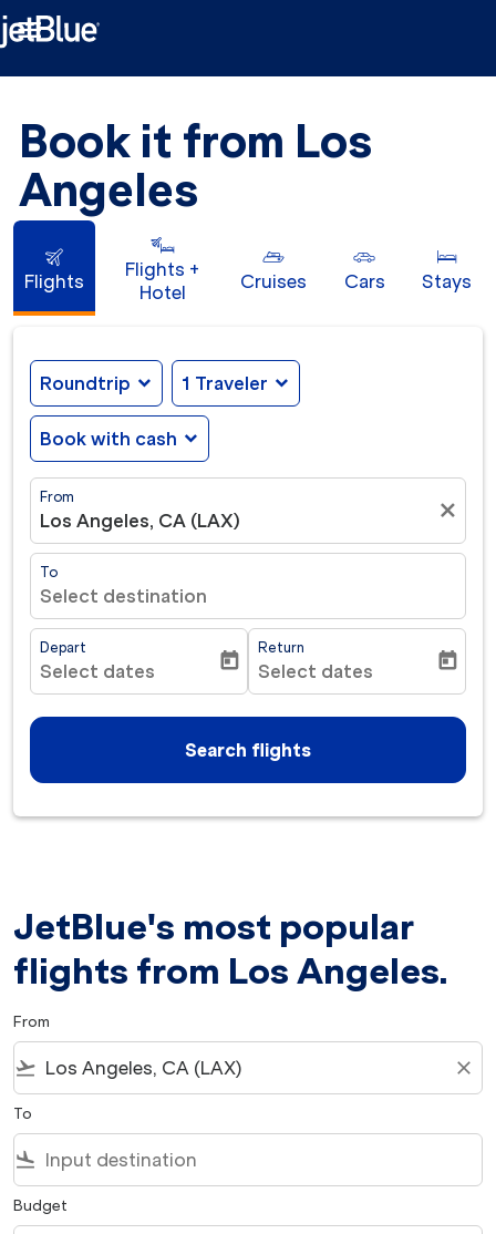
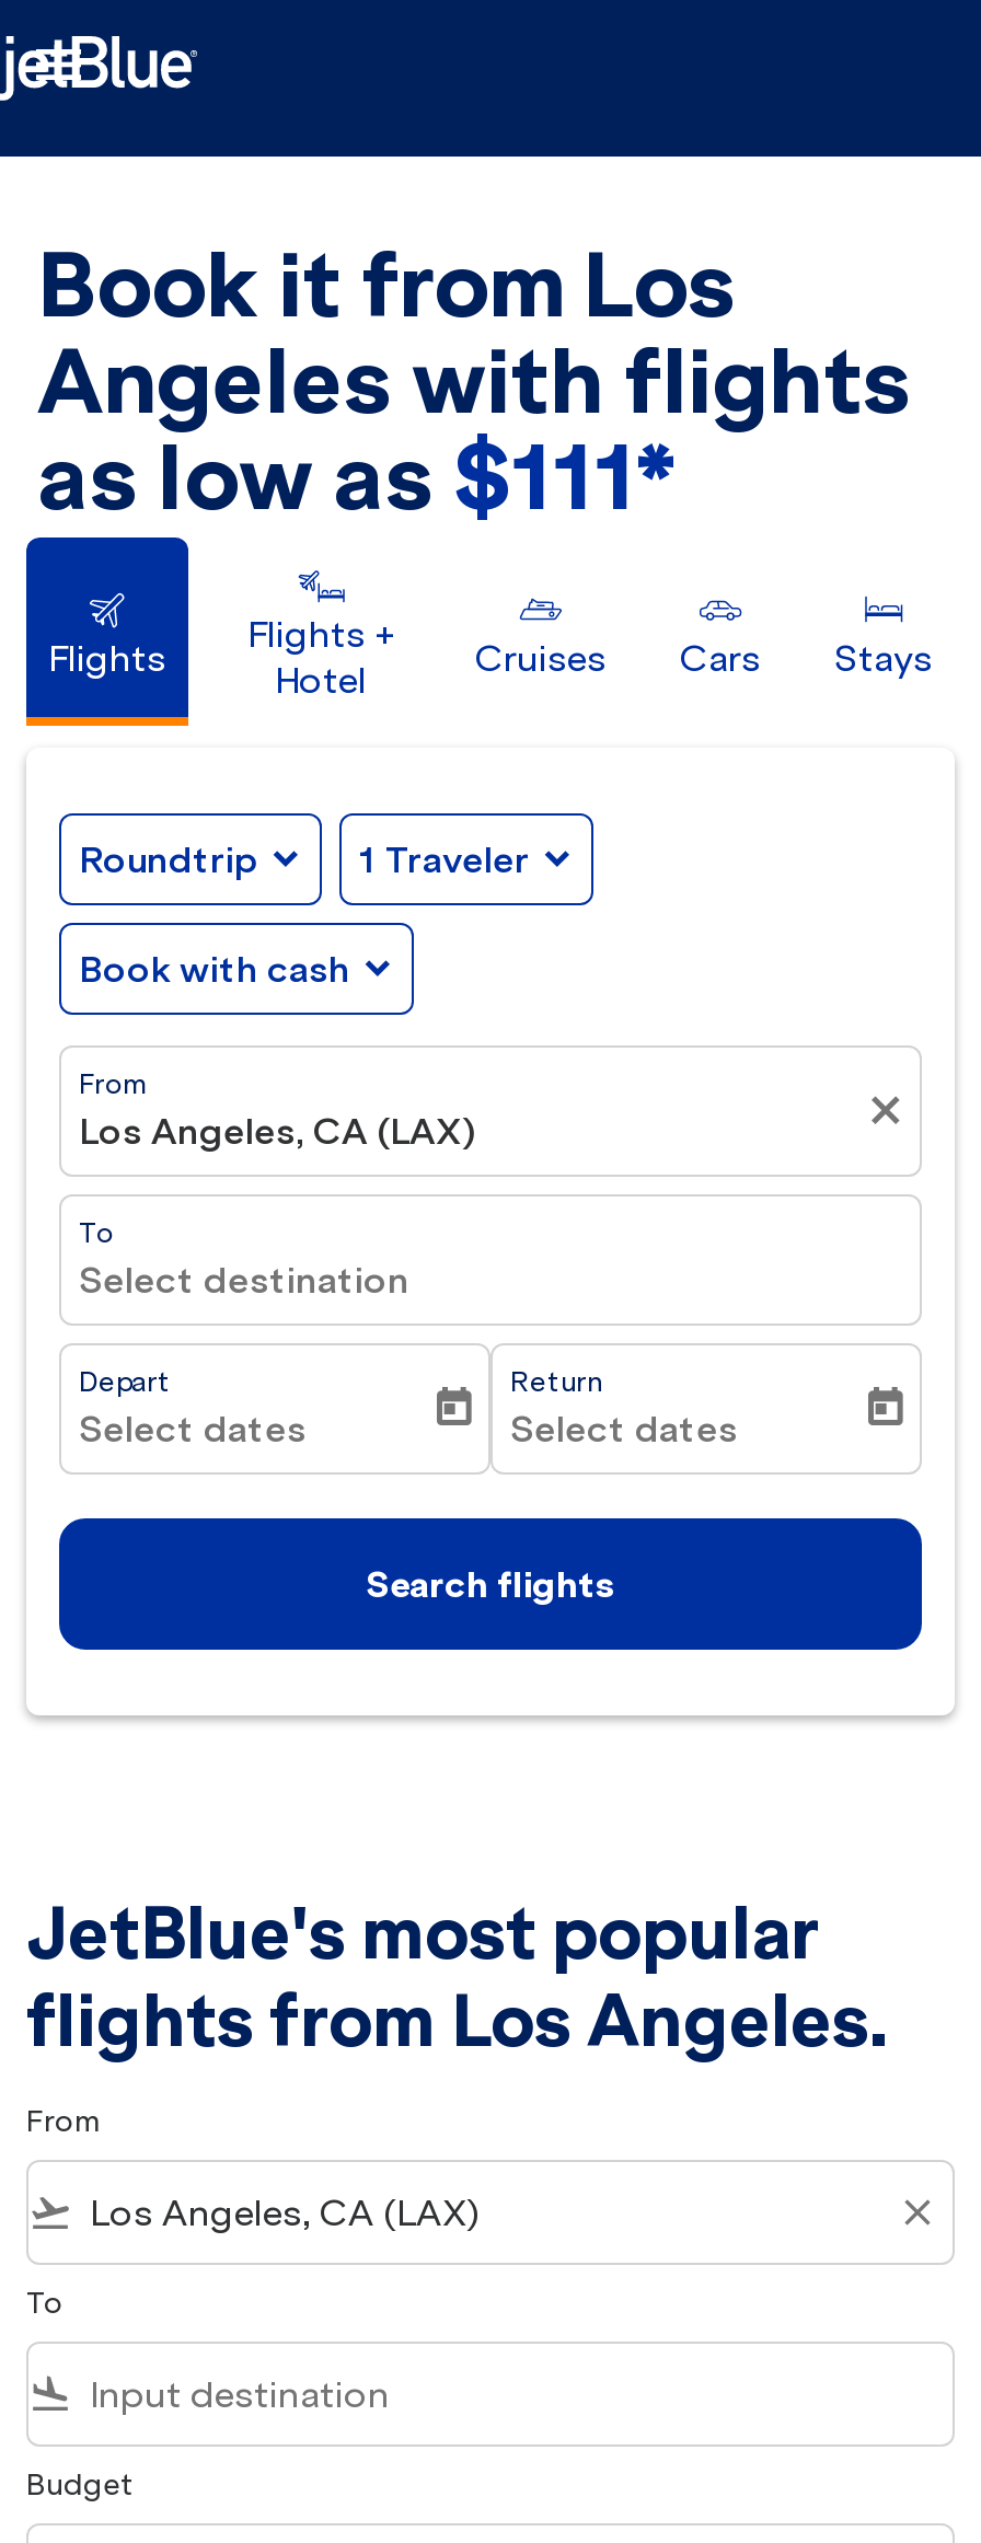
[19,162,198,218] Angeles -> [37,325,911,533] Angeles with flights | as low as $111*

